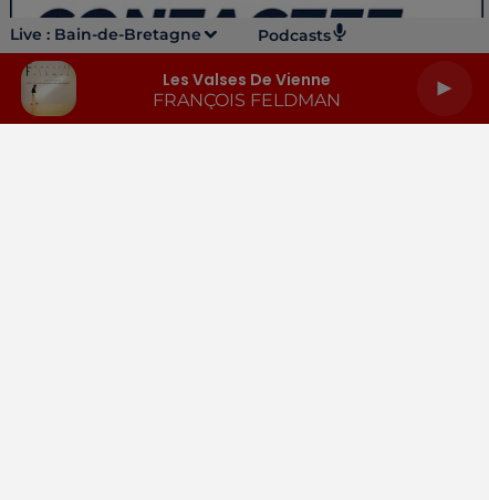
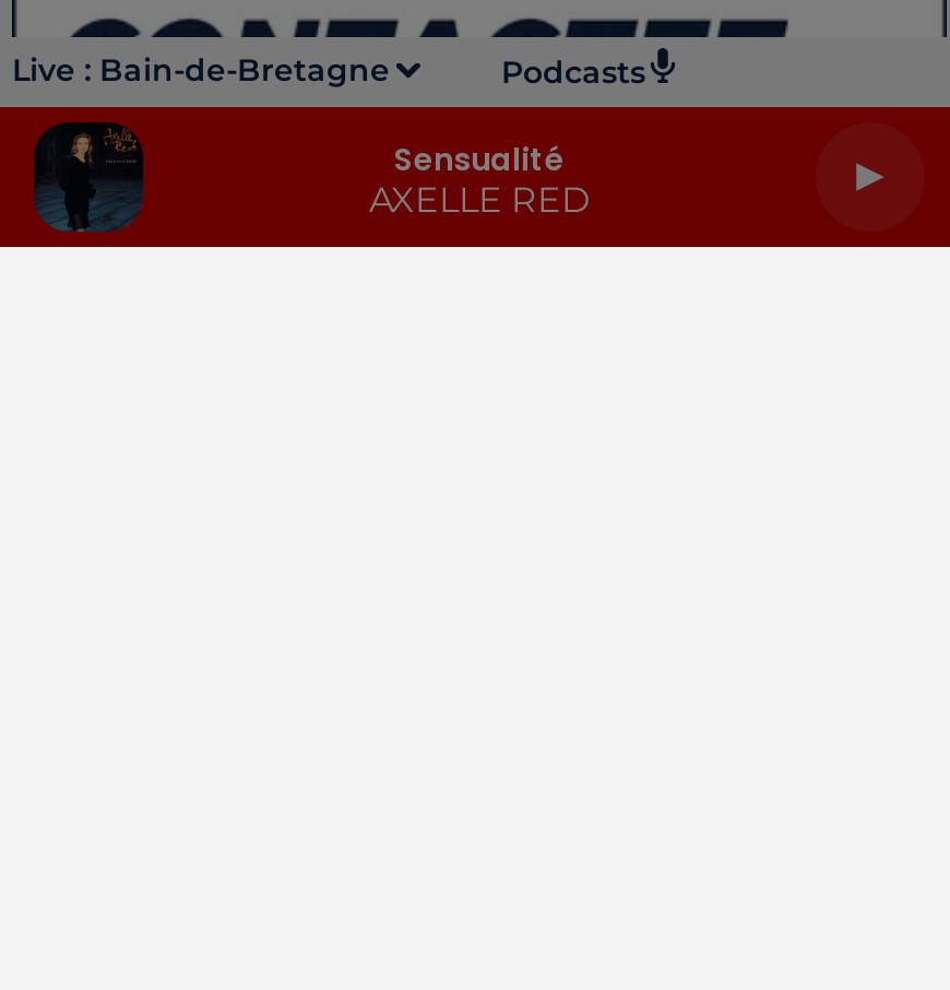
[21,60,76,116] [image] -> [34,120,145,232] [image]
[153,68,341,110] Les Valses De Vienne | FRANÇOIS FELDMAN -> [369,137,590,220] Sensualité | AXELLE RED

